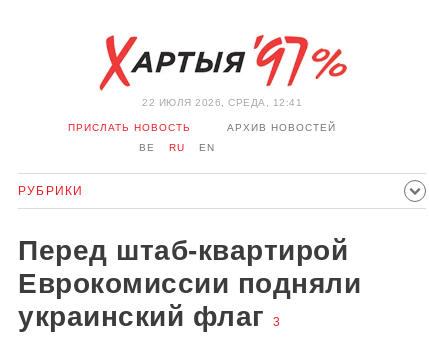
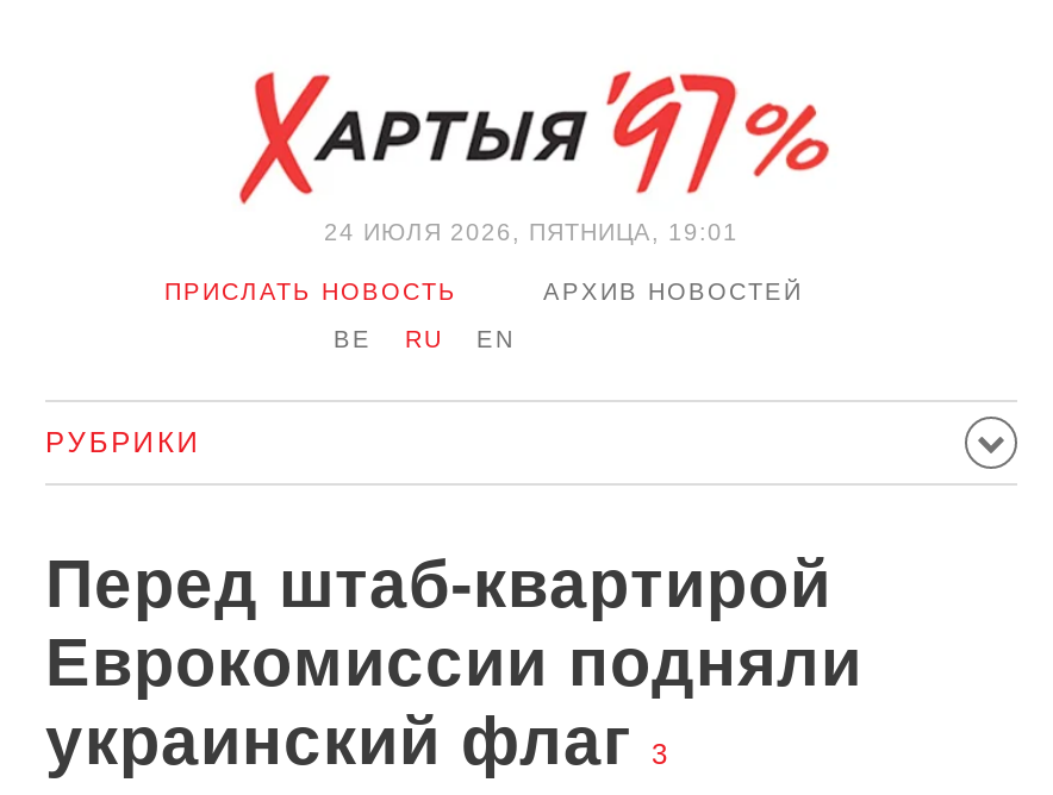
[142,97,302,108] 22 ИЮЛЯ 2026, СРЕДА, 12:41 -> [324,219,739,245] 24 ИЮЛЯ 2026, ПЯТНИЦА, 19:01

